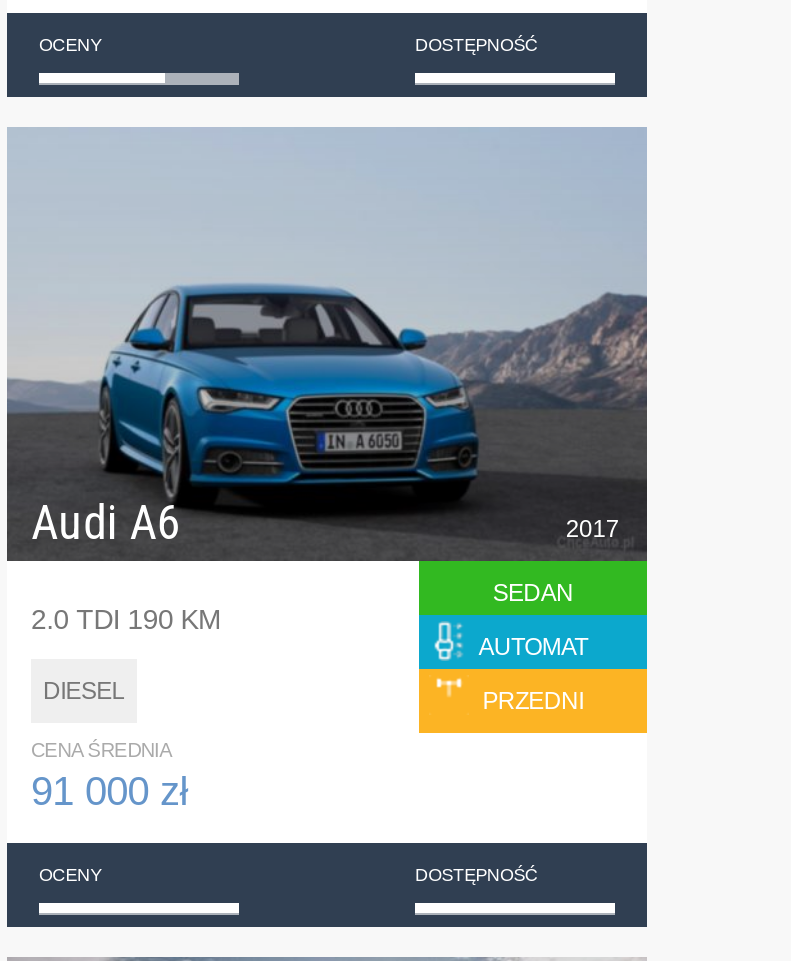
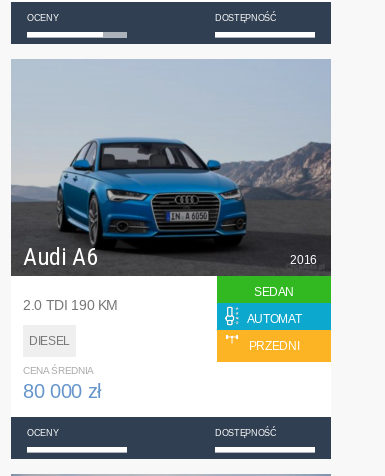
[566,515,619,543] 2017 -> [290,253,317,267] 2016
[31,769,187,813] 91 000 zł -> [23,380,101,402] 80 000 zł

